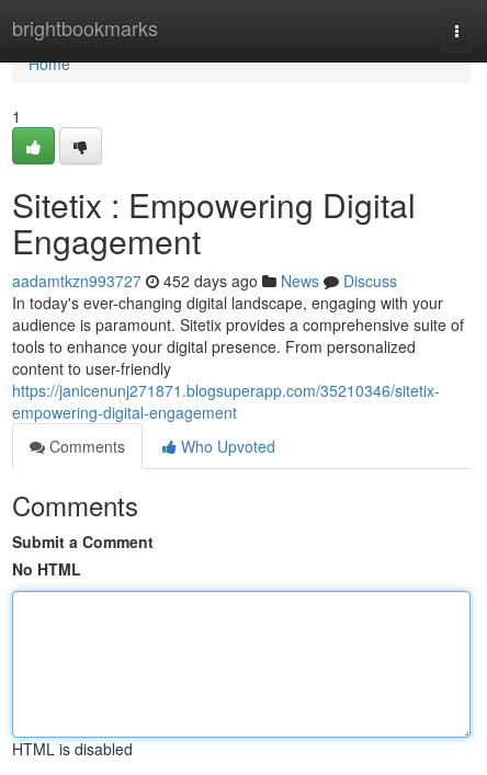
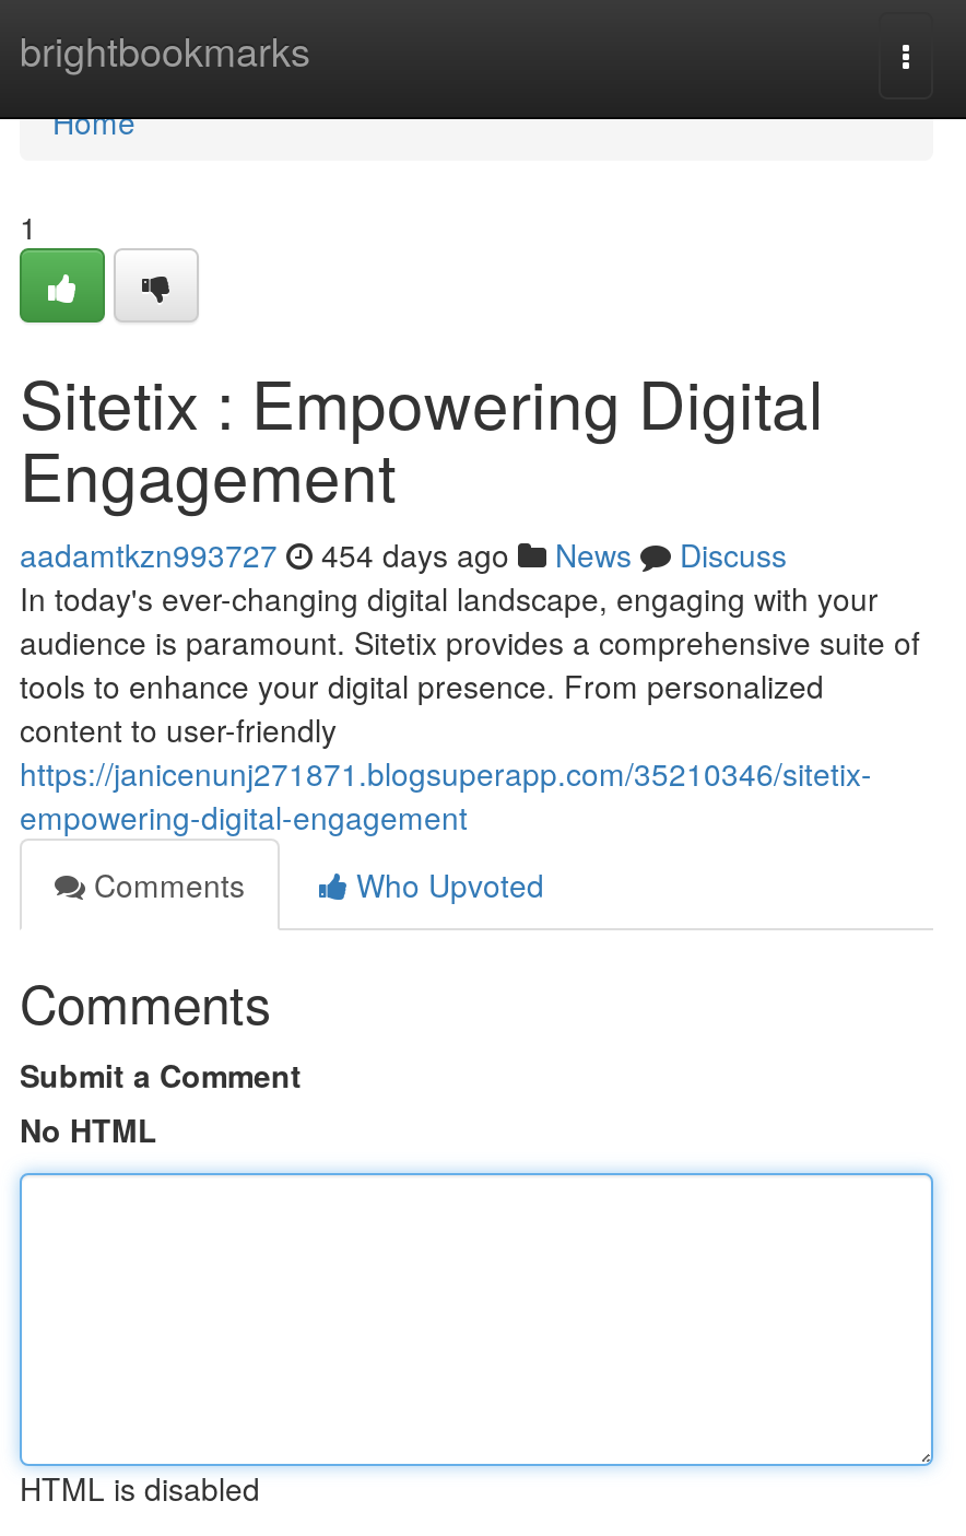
[12,270,397,292] aadamtkzn993727 452 days ago News Discuss -> [20,532,787,576] aadamtkzn993727 454 days ago News Discuss

